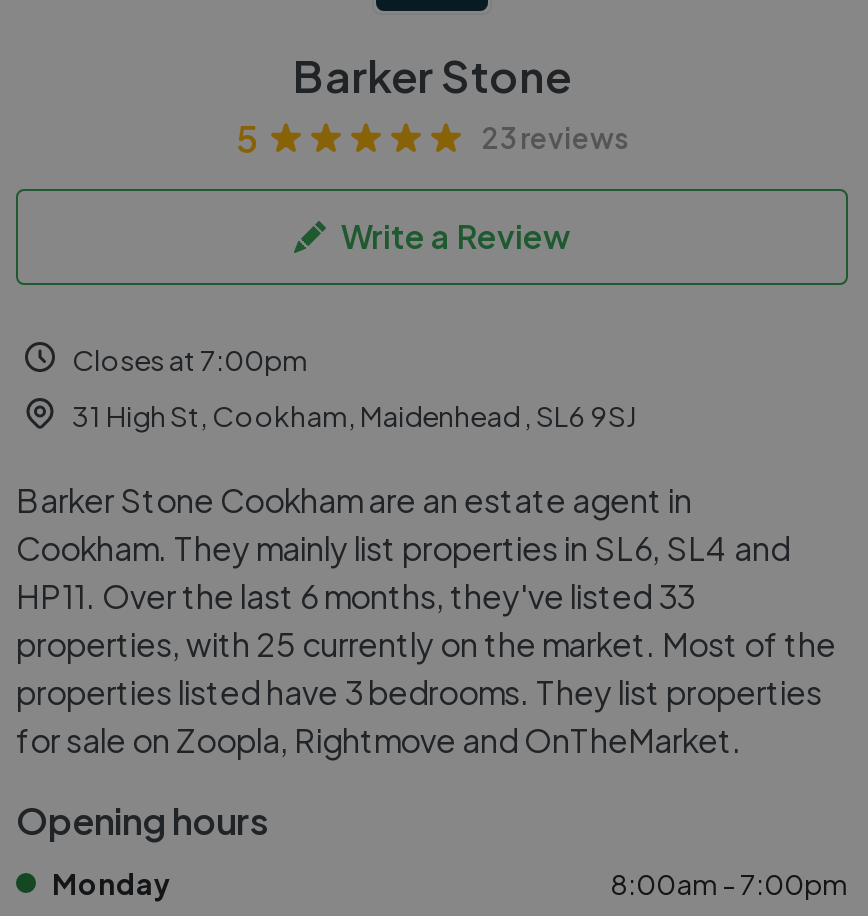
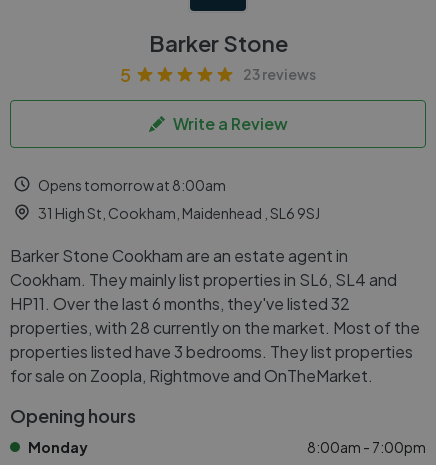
[72,341,308,377] Closes at 7:00pm -> [38,176,226,194] Opens tomorrow at 8:00am
[16,575,694,617] HP11. Over the last 6 months, they've listed 33 -> [10,293,350,314] HP11. Over the last 6 months, they've listed 32
[16,623,836,665] properties, with 25 currently on the market. Most of the -> [10,317,420,338] properties, with 28 currently on the market. Most of the

